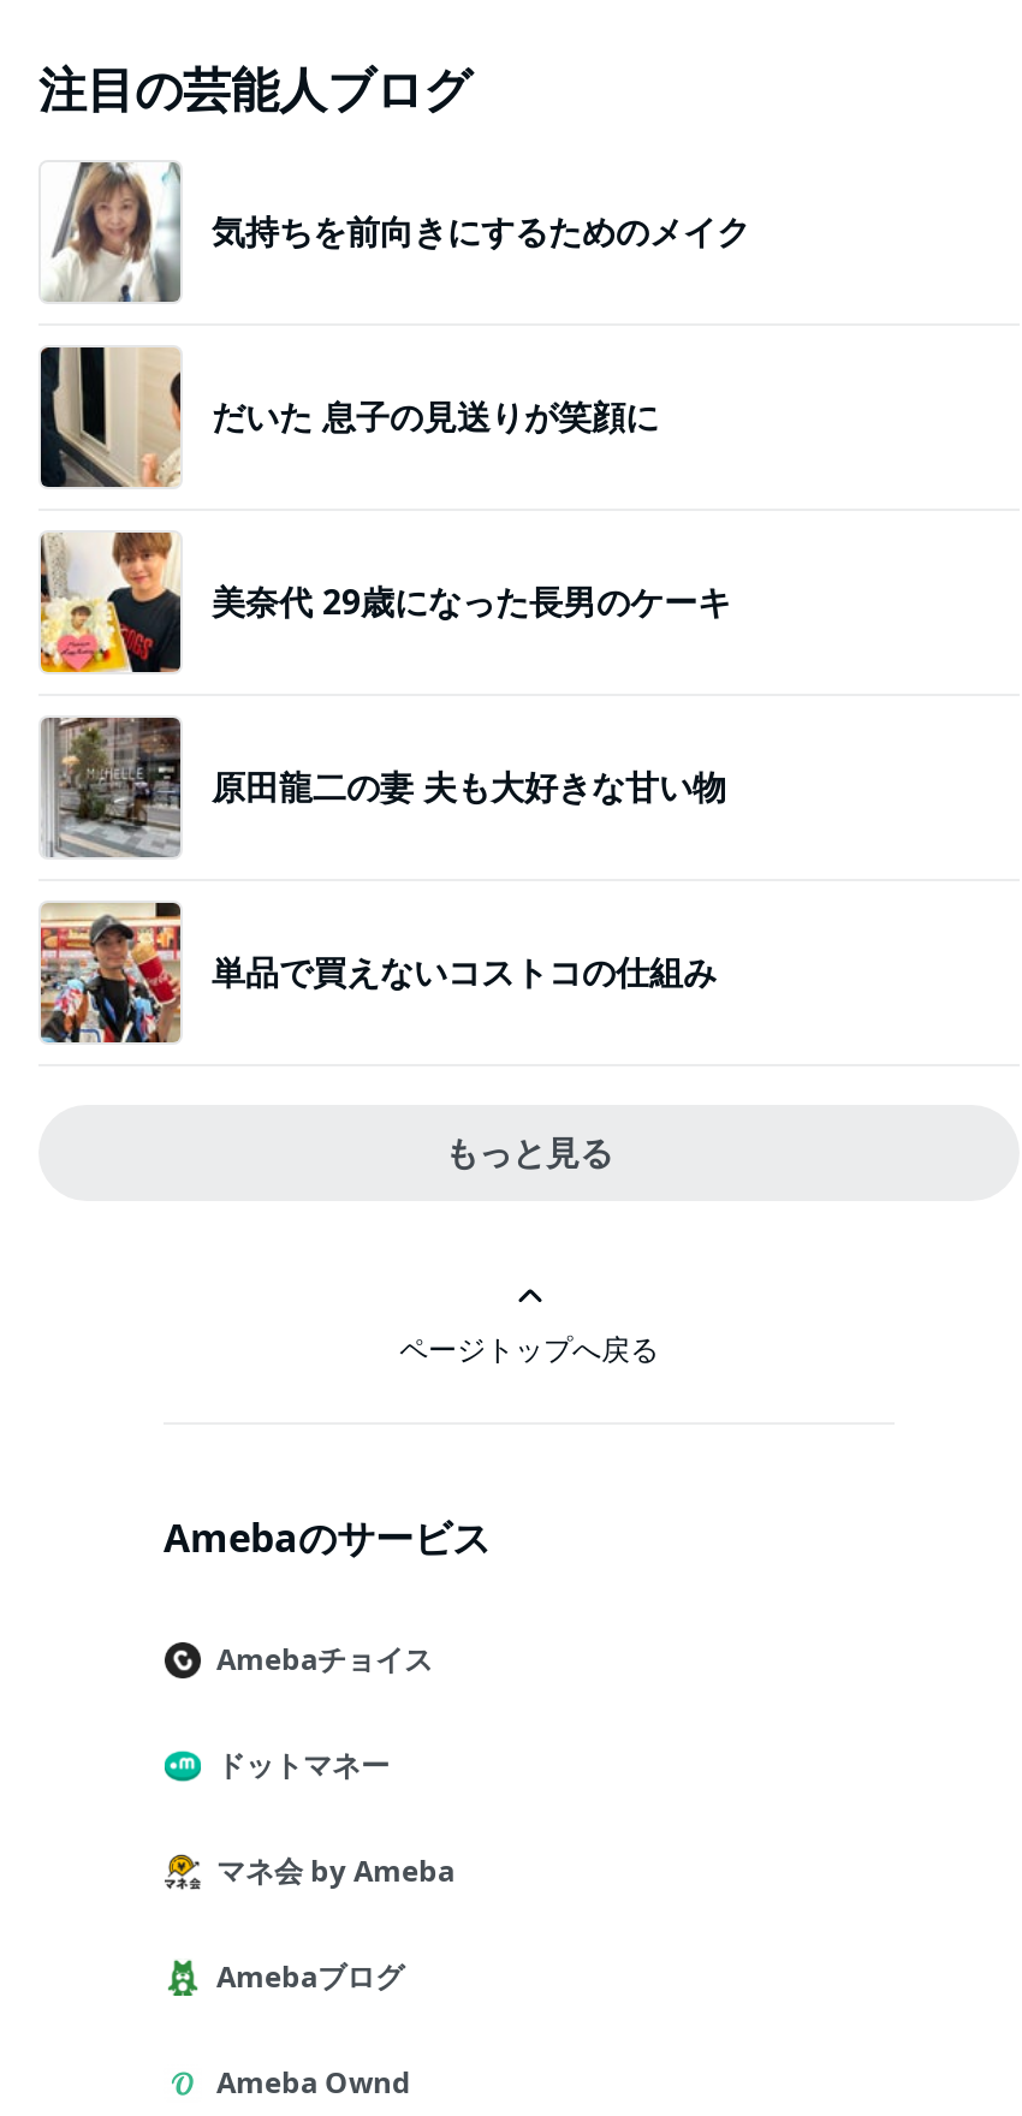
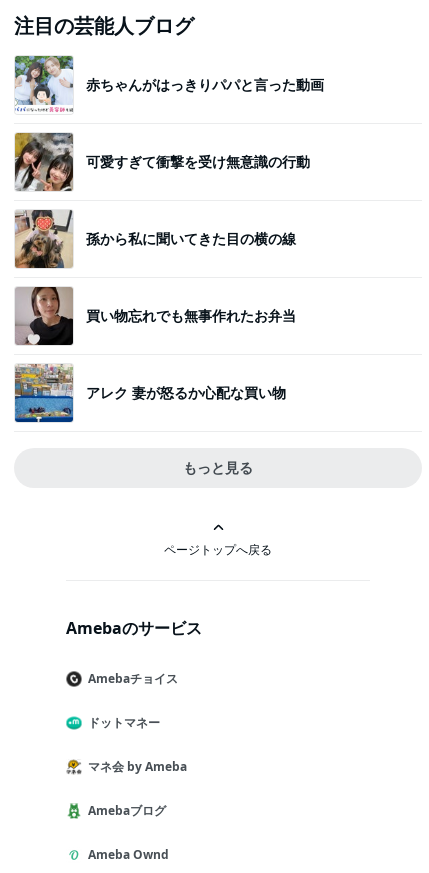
[41,160,750,304] [image] | 気持ちを前向きにするためのメイク -> [14,55,324,114] [image] | 赤ちゃんがはっきりパパと言った動画
[38,345,659,489] [image] | だいた 息子の見送りが笑顔に -> [14,132,310,192] [image] | 可愛すぎて衝撃を受け無意識の行動
[38,530,731,674] [image] | 美奈代 29歳になった長男のケーキ -> [14,209,296,269] [image] | 孫から私に聞いてきた目の横の線
[43,715,726,860] [image] | 原田龍二の妻 夫も大好きな甘い物 -> [15,286,296,346] [image] | 買い物忘れでも無事作れたお弁当
[38,901,717,1045] [image] | 単品で買えないコストコの仕組み -> [14,364,286,423] [image] | アレク 妻が怒るか心配な買い物

